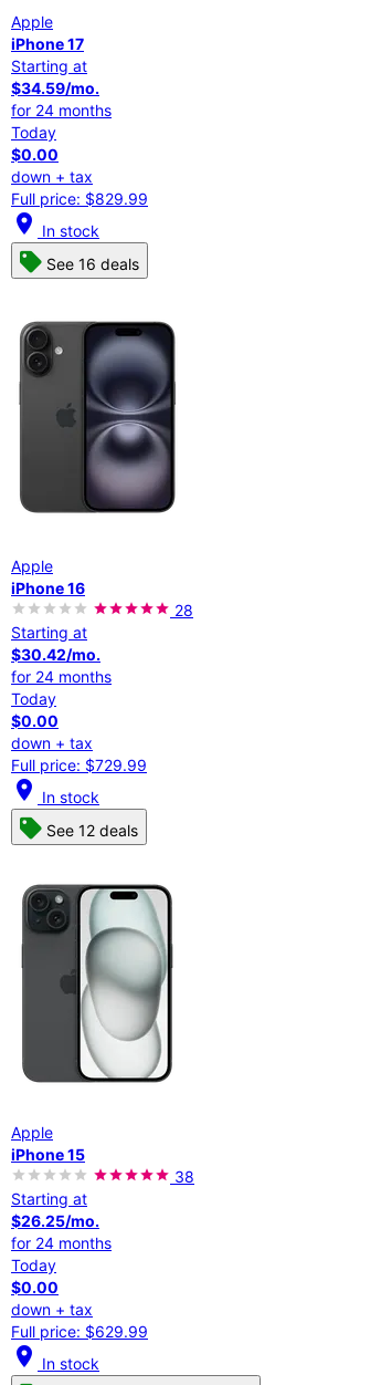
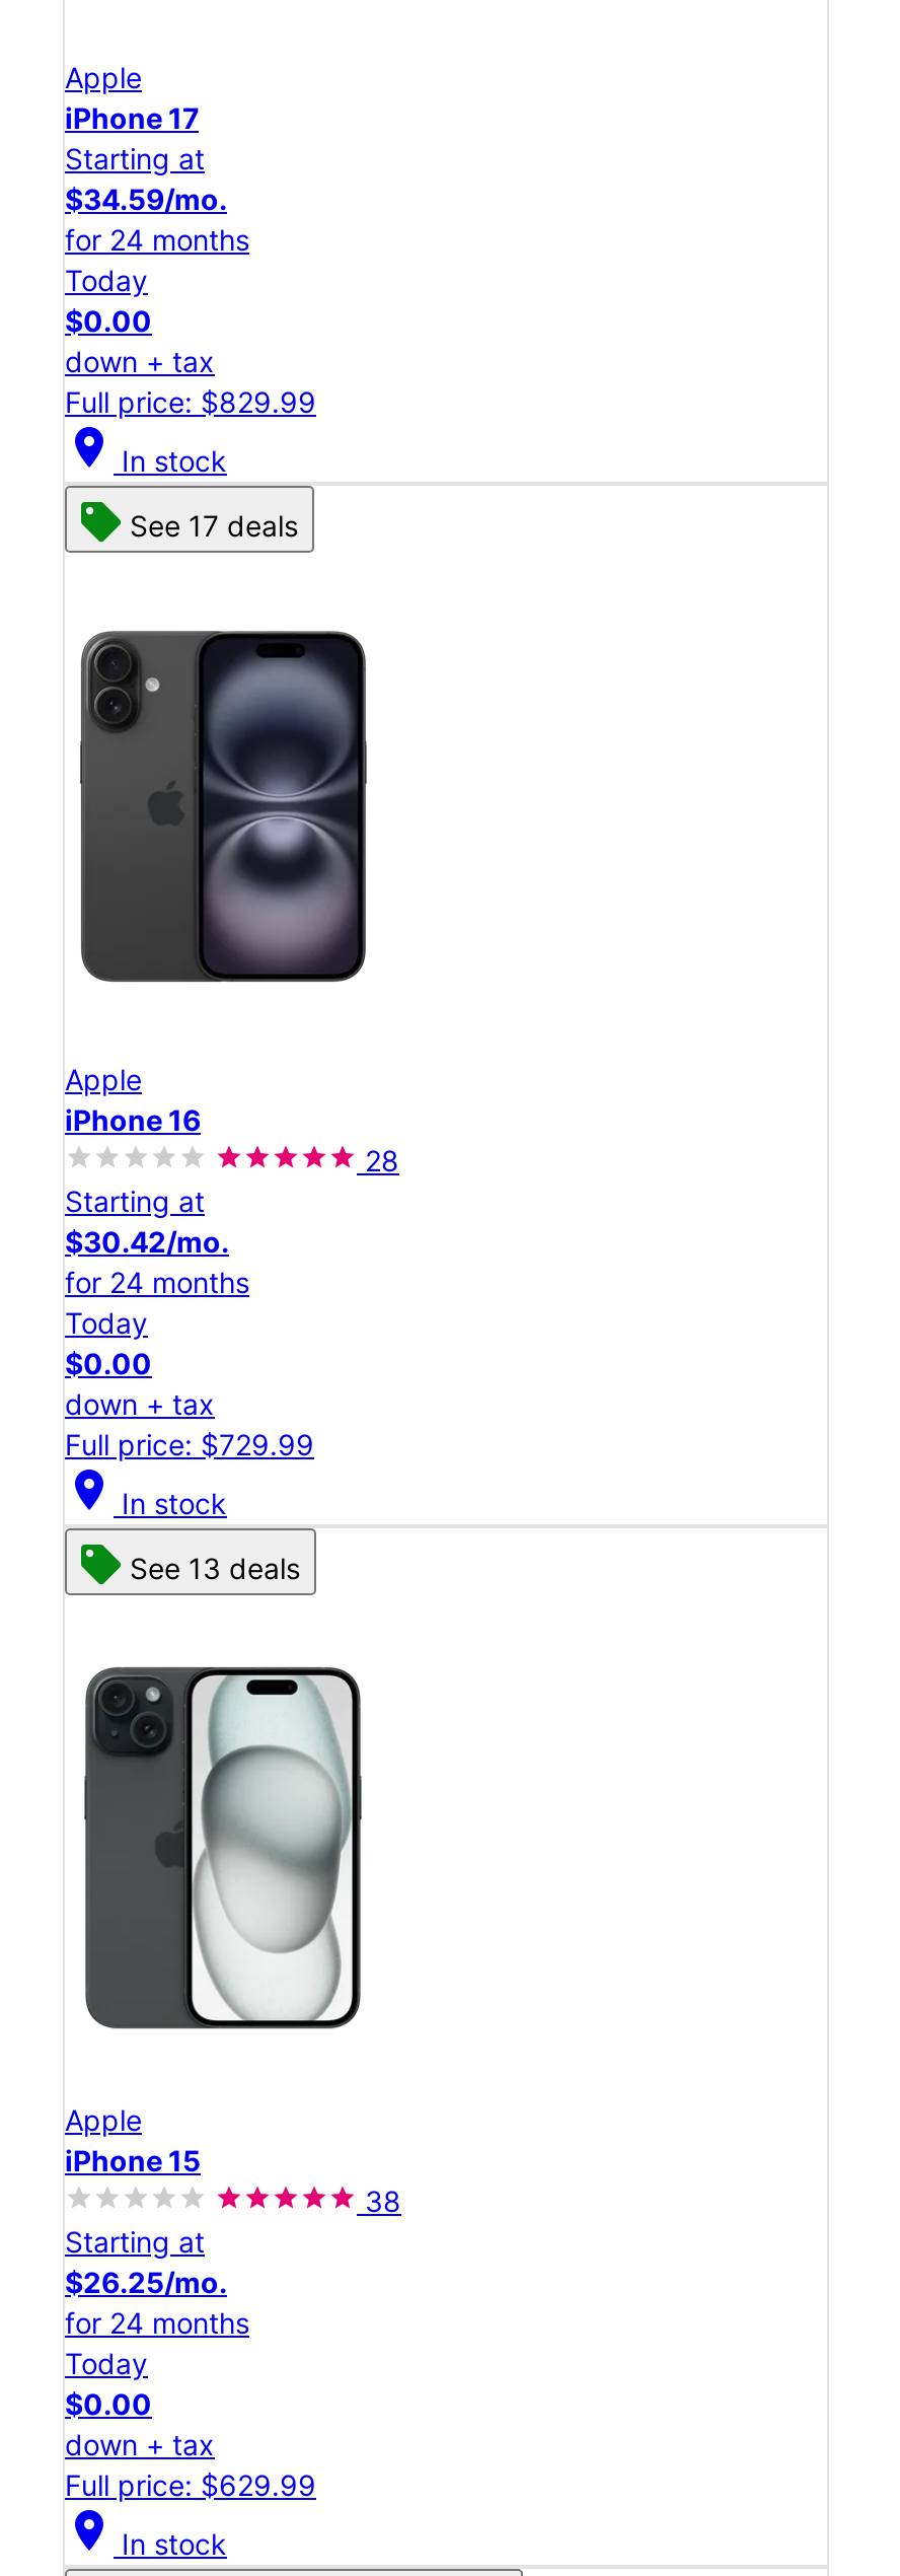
[46,255,139,274] See 16 deals -> [130,509,298,543] See 17 deals
[46,821,138,840] See 12 deals -> [130,1550,300,1585] See 13 deals

